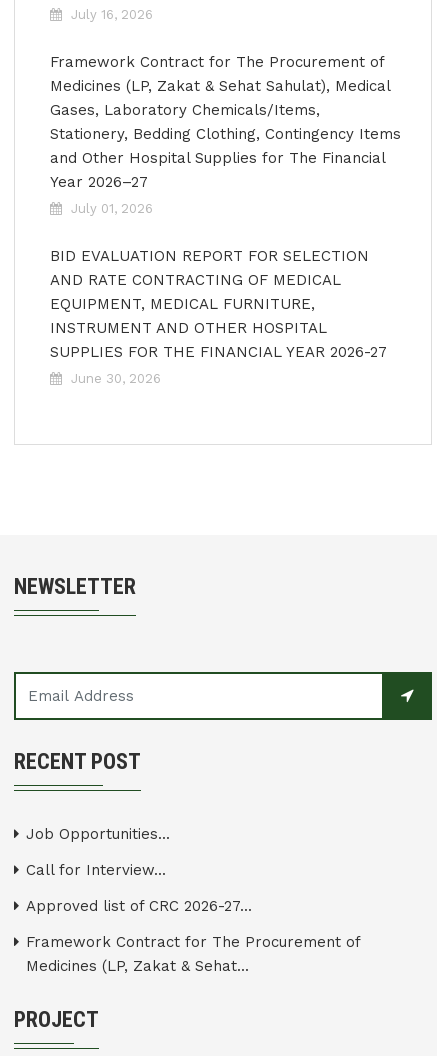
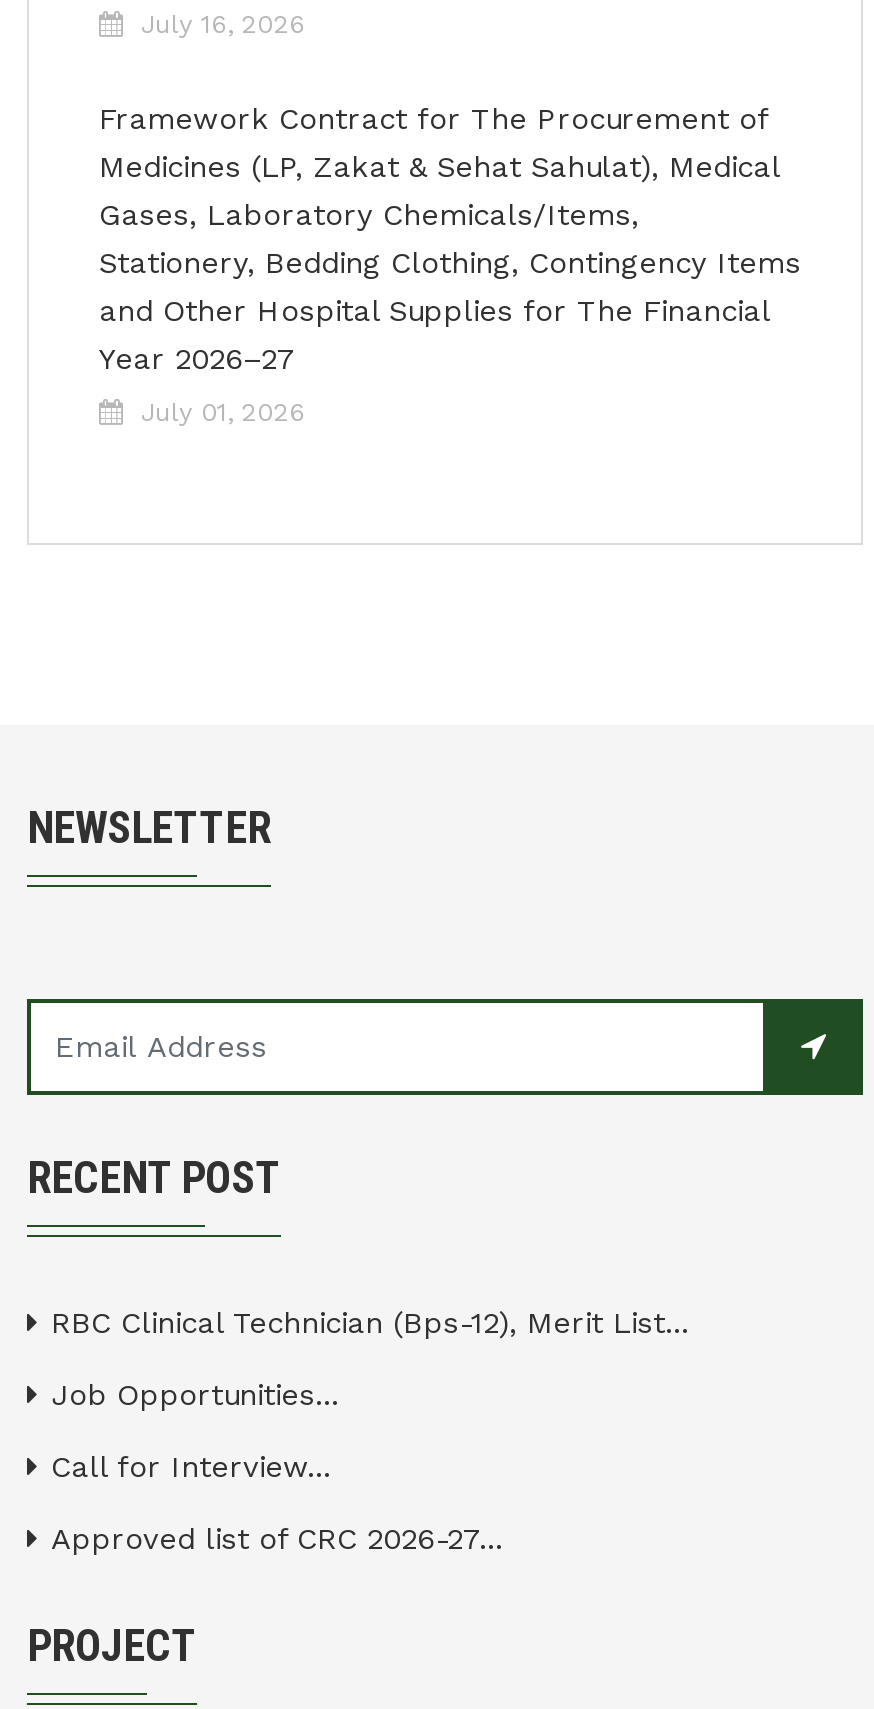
[50,247,387,386] BID EVALUATION REPORT FOR SELECTION | AND RATE CONTRACTING OF MEDICAL | EQUIPMENT, MEDICAL FURNITURE, | INSTRUMENT AND OTHER HOSPITAL | SUPPLIES FOR THE FINANCIAL YEAR 2026-27 | June 30, 2026 -> none
none -> [51,1305,689,1341] RBC Clinical Technician (Bps-12), Merit List...
[26,933,360,975] Framework Contract for The Procurement of | Medicines (LP, Zakat & Sehat... -> none

